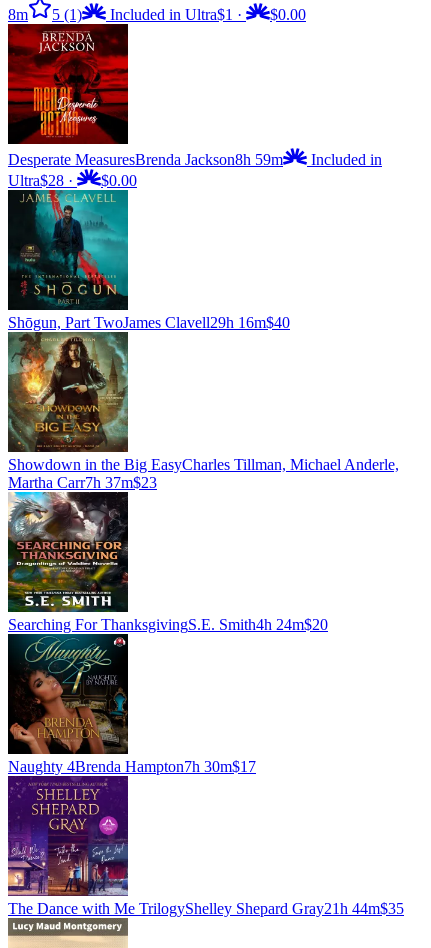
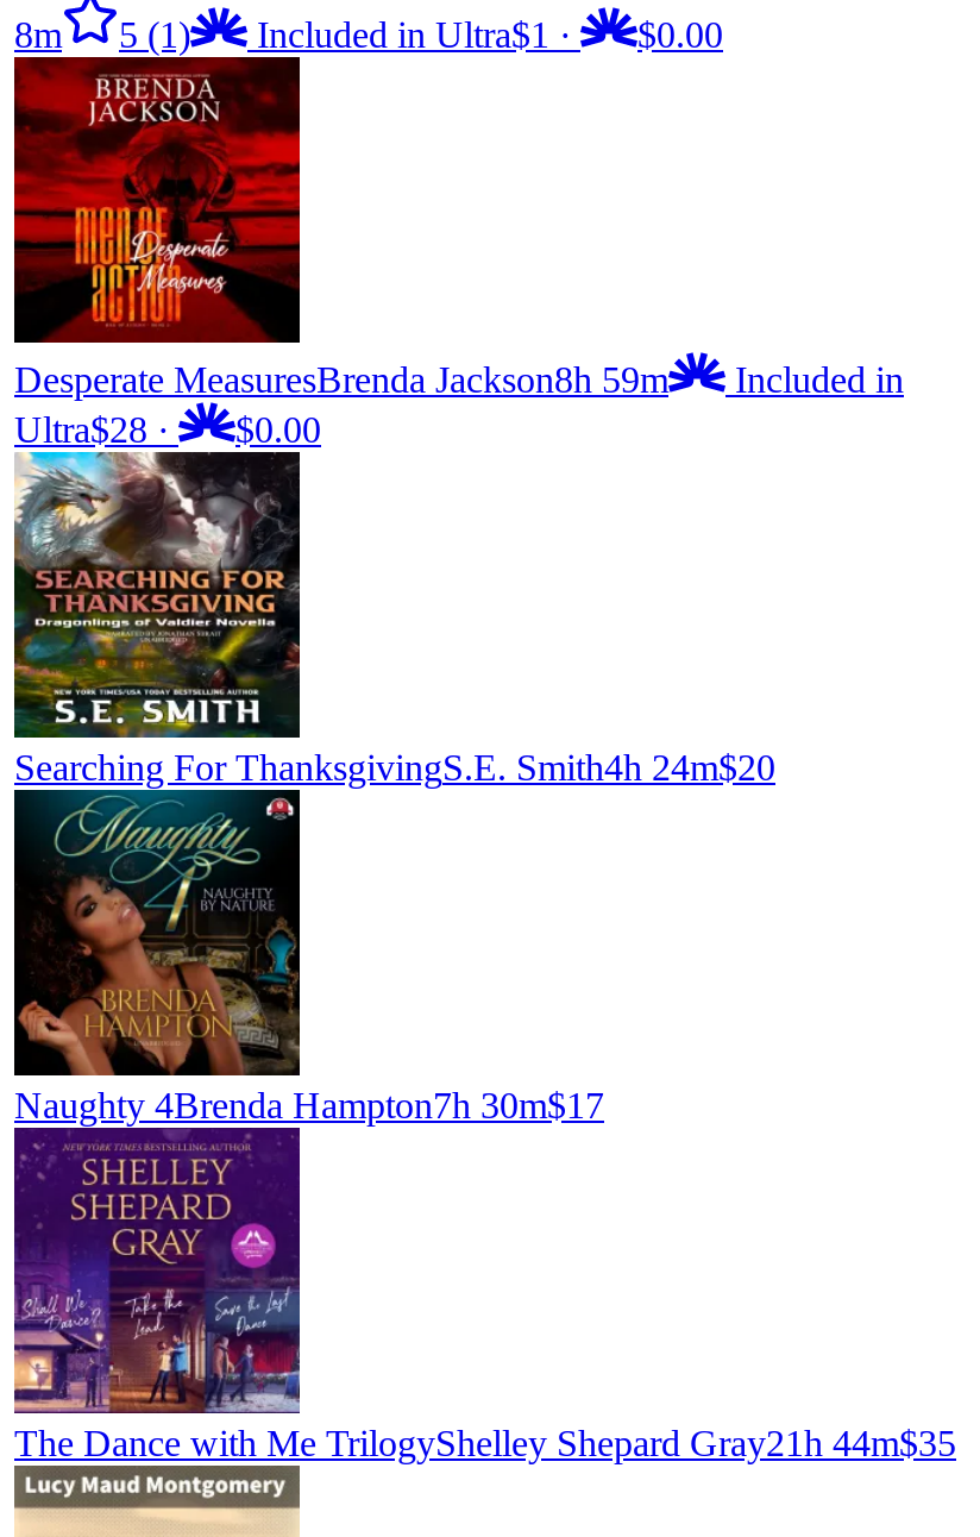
[7,189,290,331] [image] | Shōgun, Part TwoJames Clavell29h 16m$40 -> none
[7,339,399,491] [image] | Showdown in the Big EasyCharles Tillman, Michael Anderle, | Martha Carr7h 37m$23 -> none

